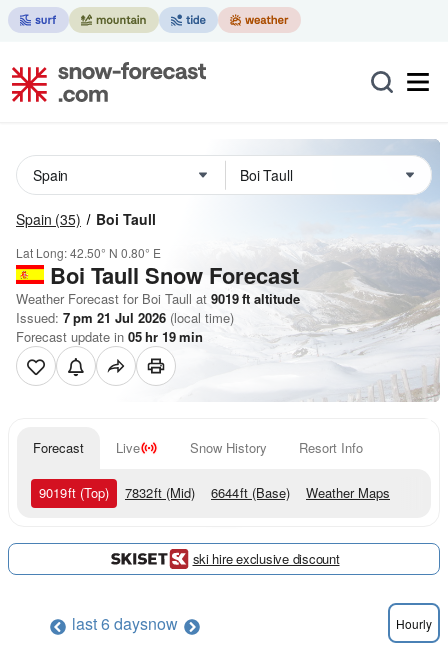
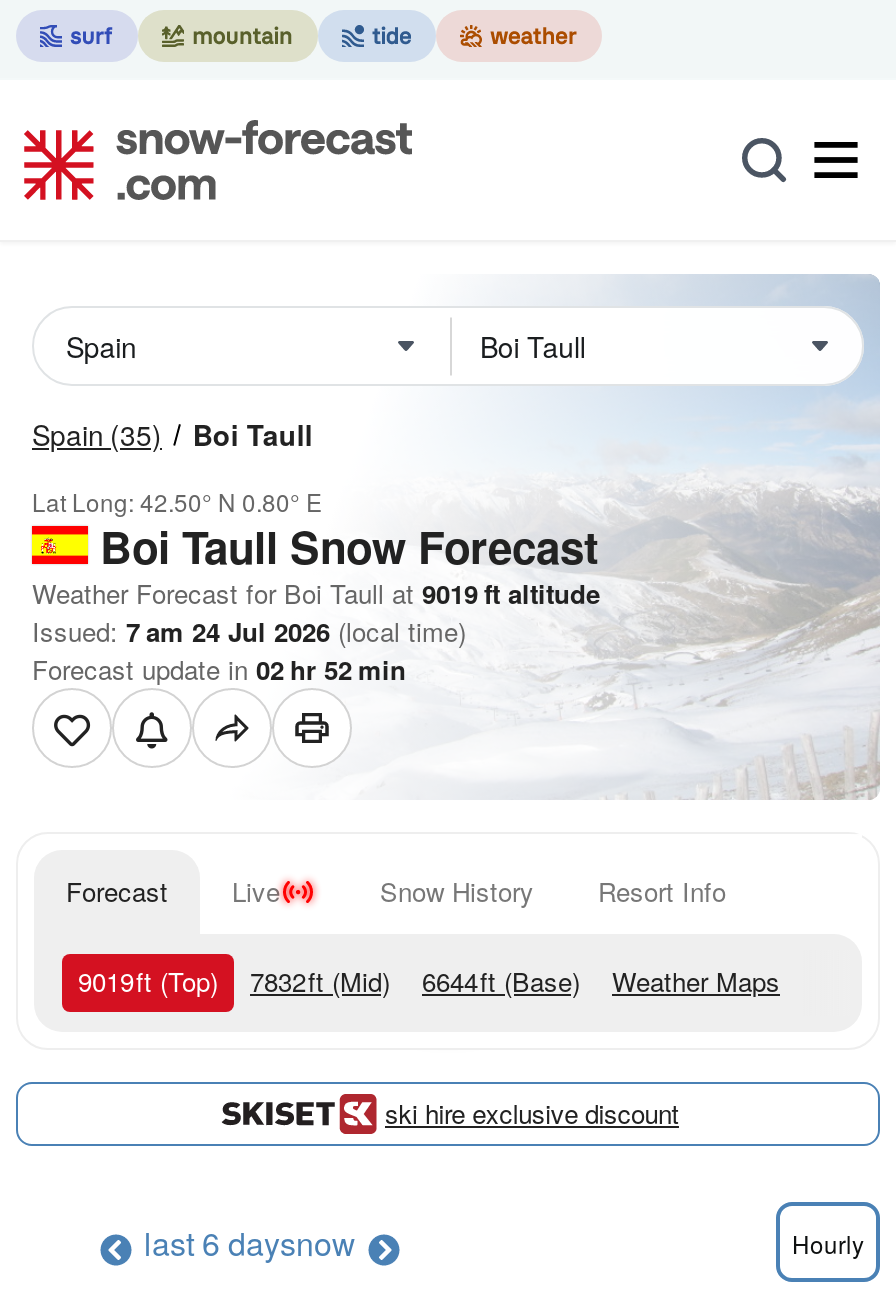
[16,308,234,327] Issued: 7 pm 21 Jul 2026 (local time) -> [32,612,466,650] Issued: 7 am 24 Jul 2026 (local time)
[16,327,203,346] Forecast update in 05 hr 19 min -> [32,650,406,688] Forecast update in 02 hr 52 min

